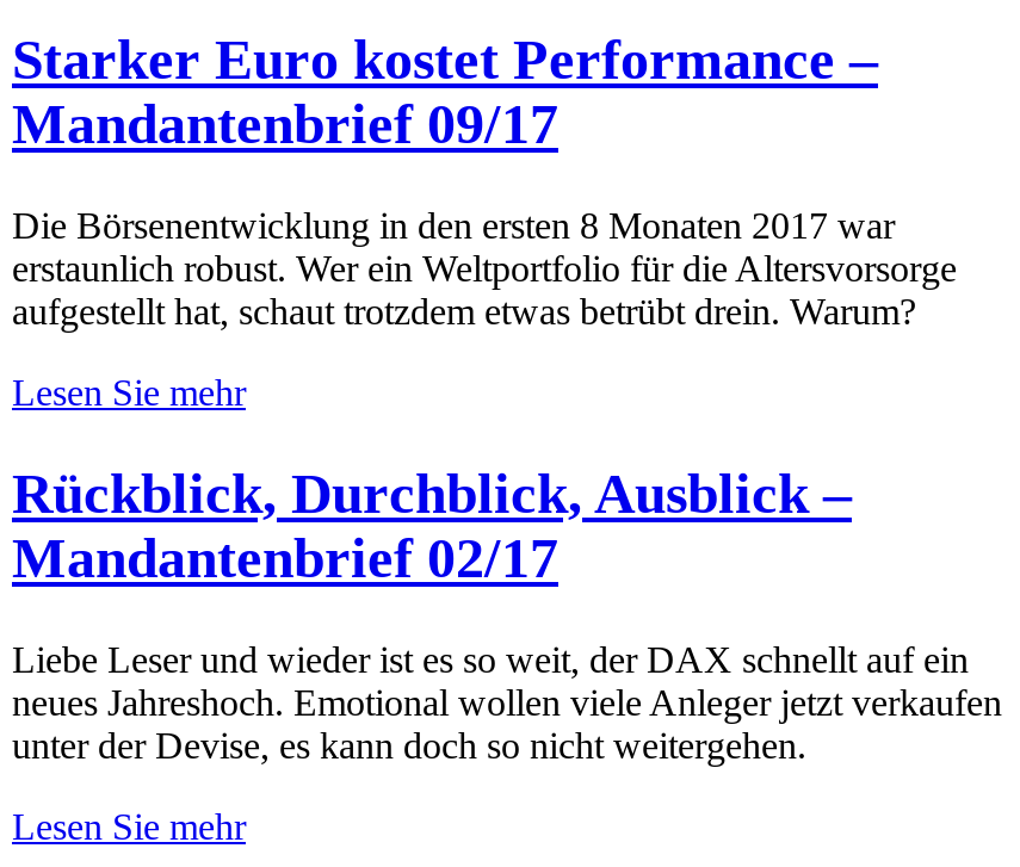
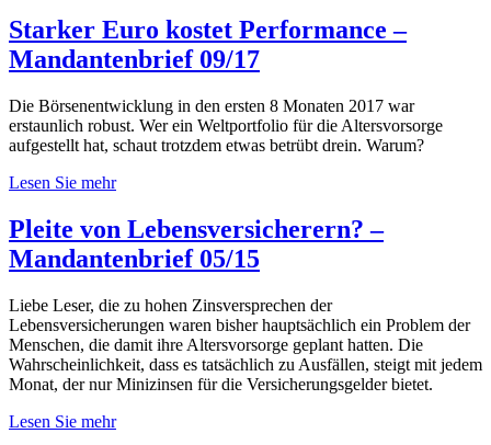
[12,463,852,590] Rückblick, Durchblick, Ausblick – | Mandantenbrief 02/17 -> [9,215,384,273] Pleite von Lebensversicherern? – | Mandantenbrief 05/15
[12,639,1002,766] Liebe Leser und wieder ist es so weit, der DAX schnellt auf ein | neues Jahreshoch. Emotional wollen viele Anleger jetzt verkaufen | unter der Devise, es kann doch so nicht weitergehen. -> [9,296,482,394] Liebe Leser, die zu hohen Zinsversprechen der | Lebensversicherungen waren bisher hauptsächlich ein Problem der | Menschen, die damit ihre Altersvorsorge geplant hatten. Die | Wahrscheinlichkeit, dass es tatsächlich zu Ausfällen, steigt mit jedem | Monat, der nur Minizinsen für die Versicherungsgelder bietet.

